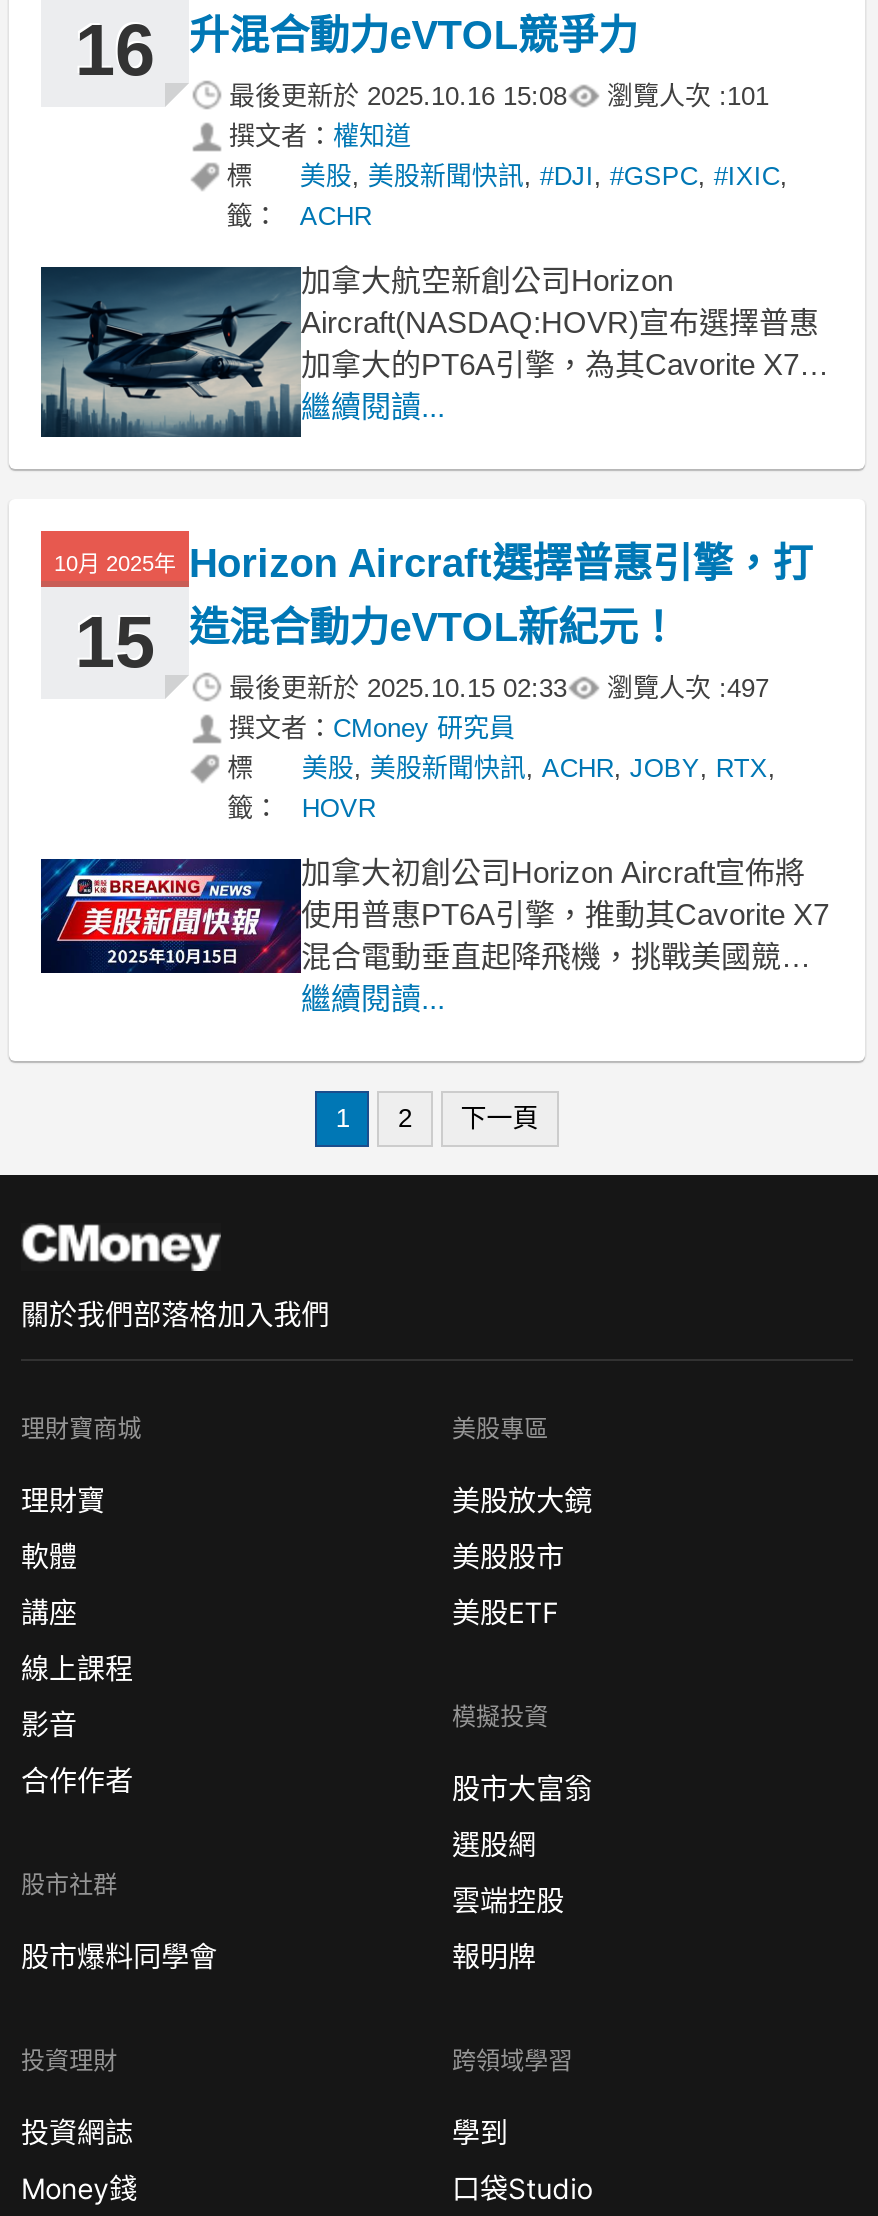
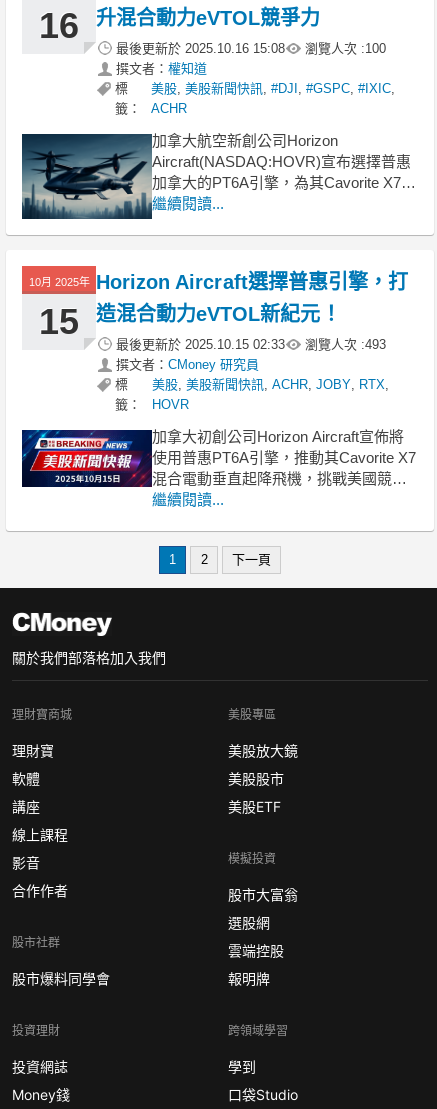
[229,81,769,111] 最後更新於2025.10.16 15:08 瀏覽人次 : 101 -> [116,41,386,56] 最後更新於2025.10.16 15:08 瀏覽人次 : 100
[229,673,769,703] 最後更新於2025.10.15 02:33 瀏覽人次 : 497 -> [116,337,386,352] 最後更新於2025.10.15 02:33 瀏覽人次 : 493

